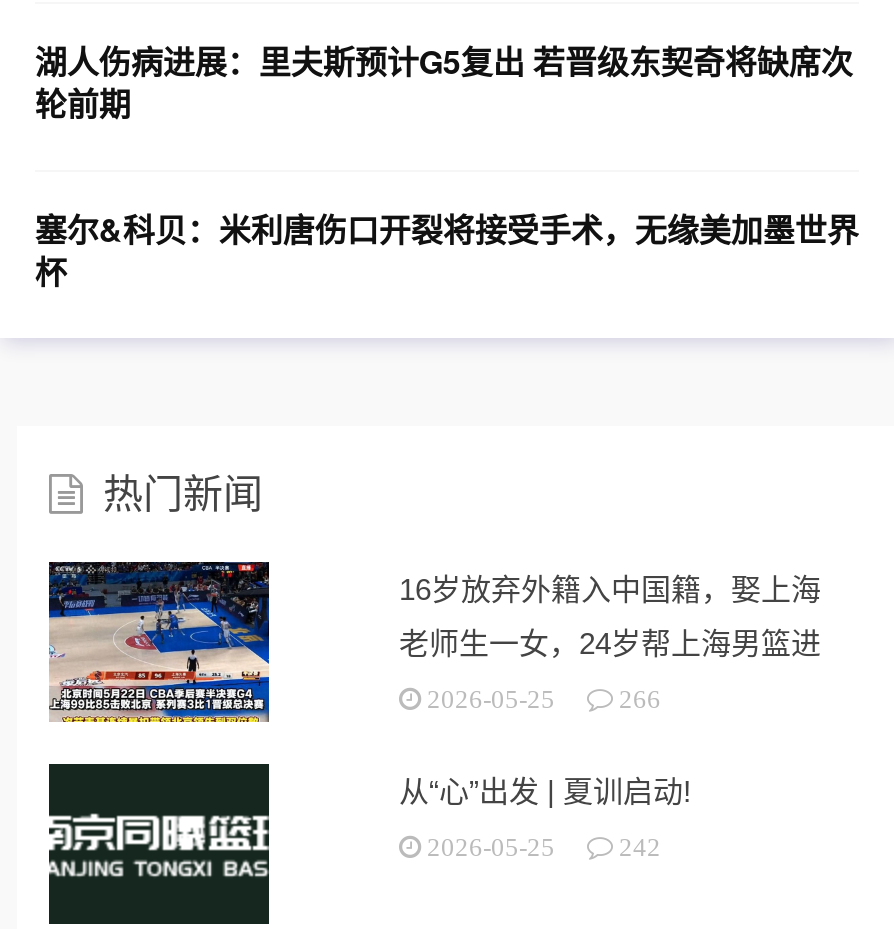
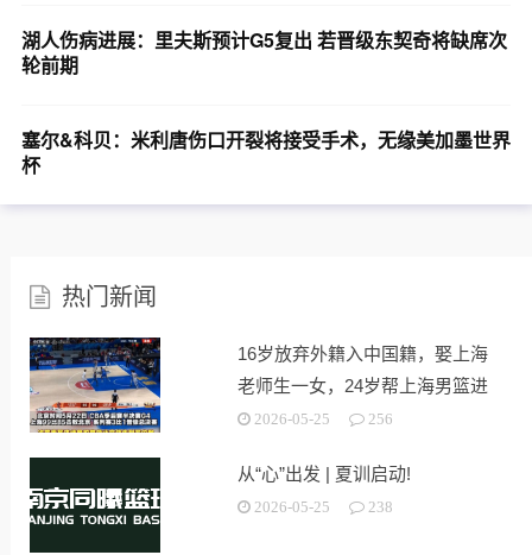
[613,685,661,711] 266 -> [365,411,393,426] 256
[613,833,661,859] 242 -> [365,499,393,514] 238

